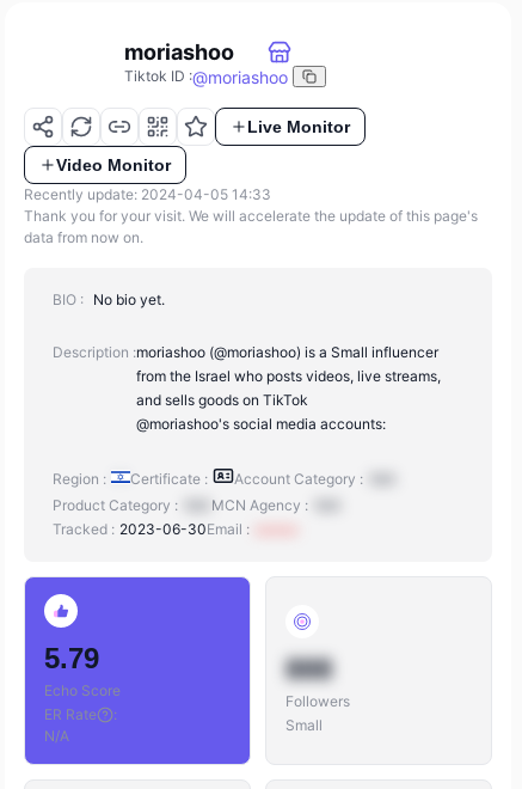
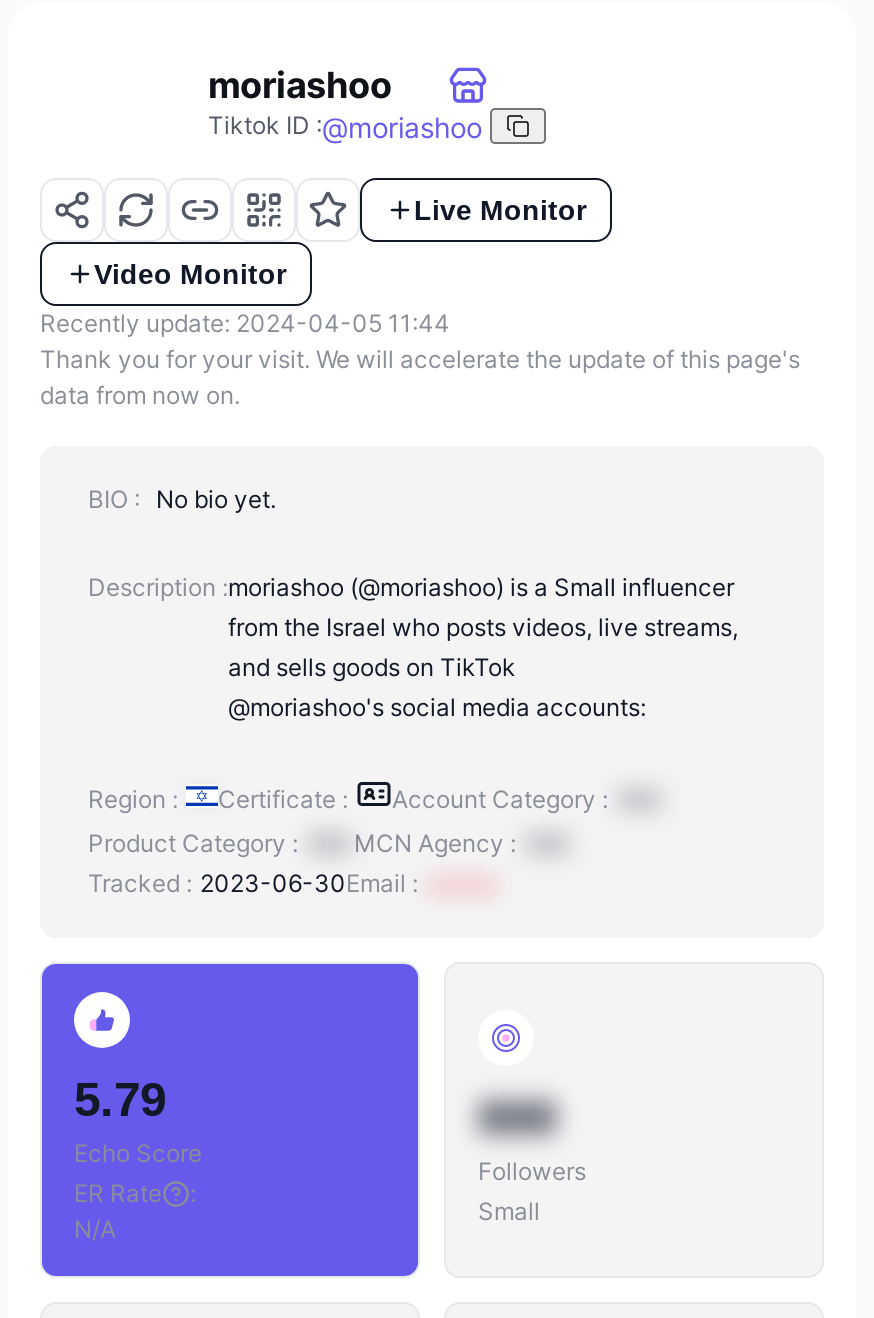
[24,186,271,204] Recently update: 2024-04-05 14:33 -> [40,309,450,339] Recently update: 2024-04-05 11:44

